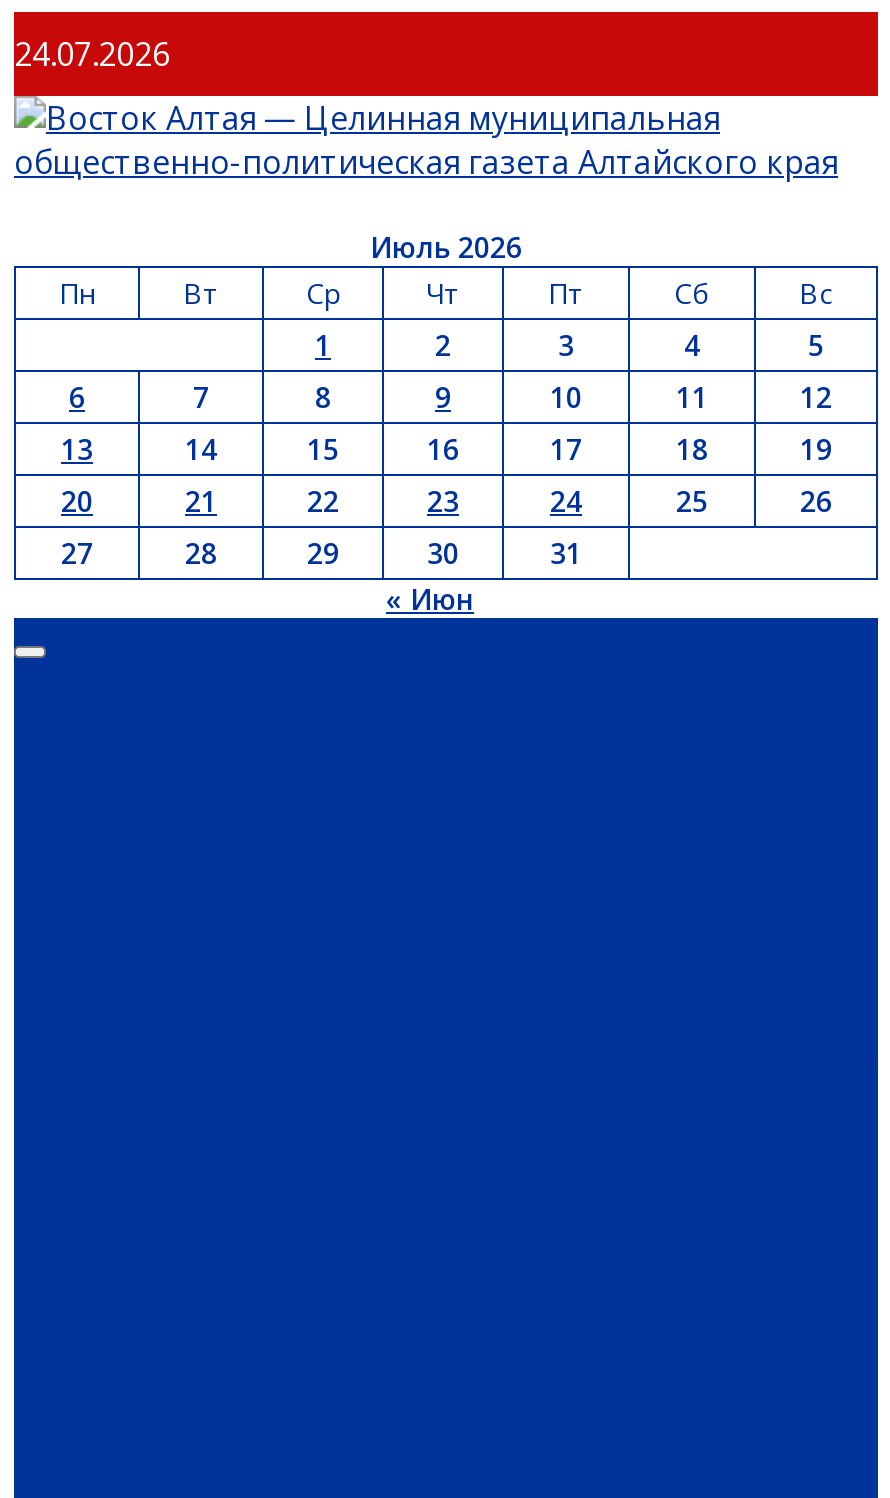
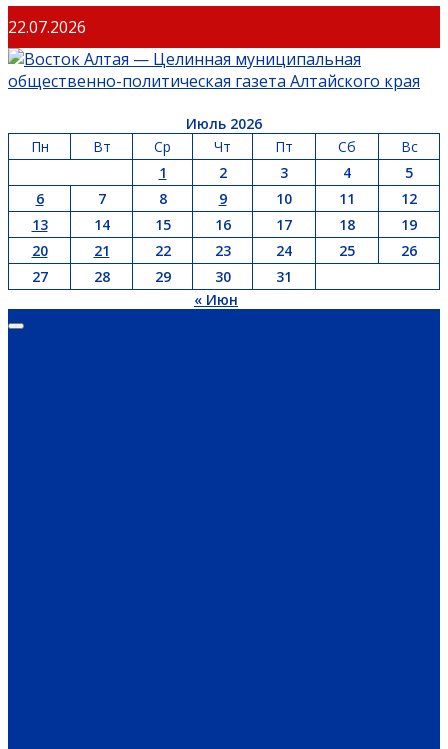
[14,32,170,76] 24.07.2026 -> [8,16,86,38] 22.07.2026

